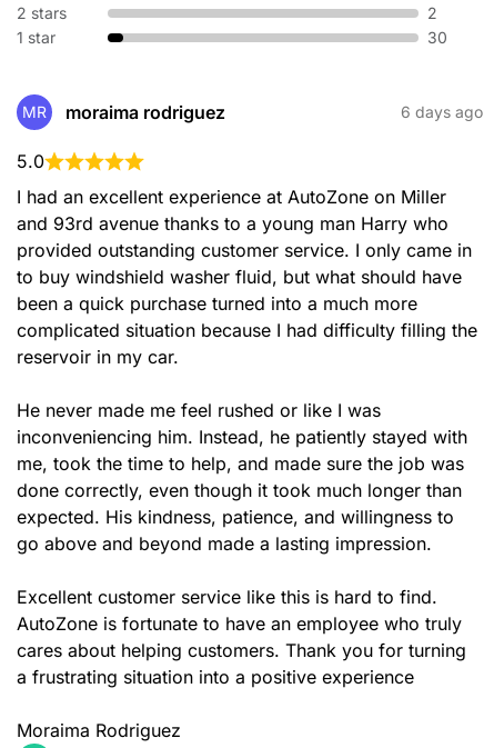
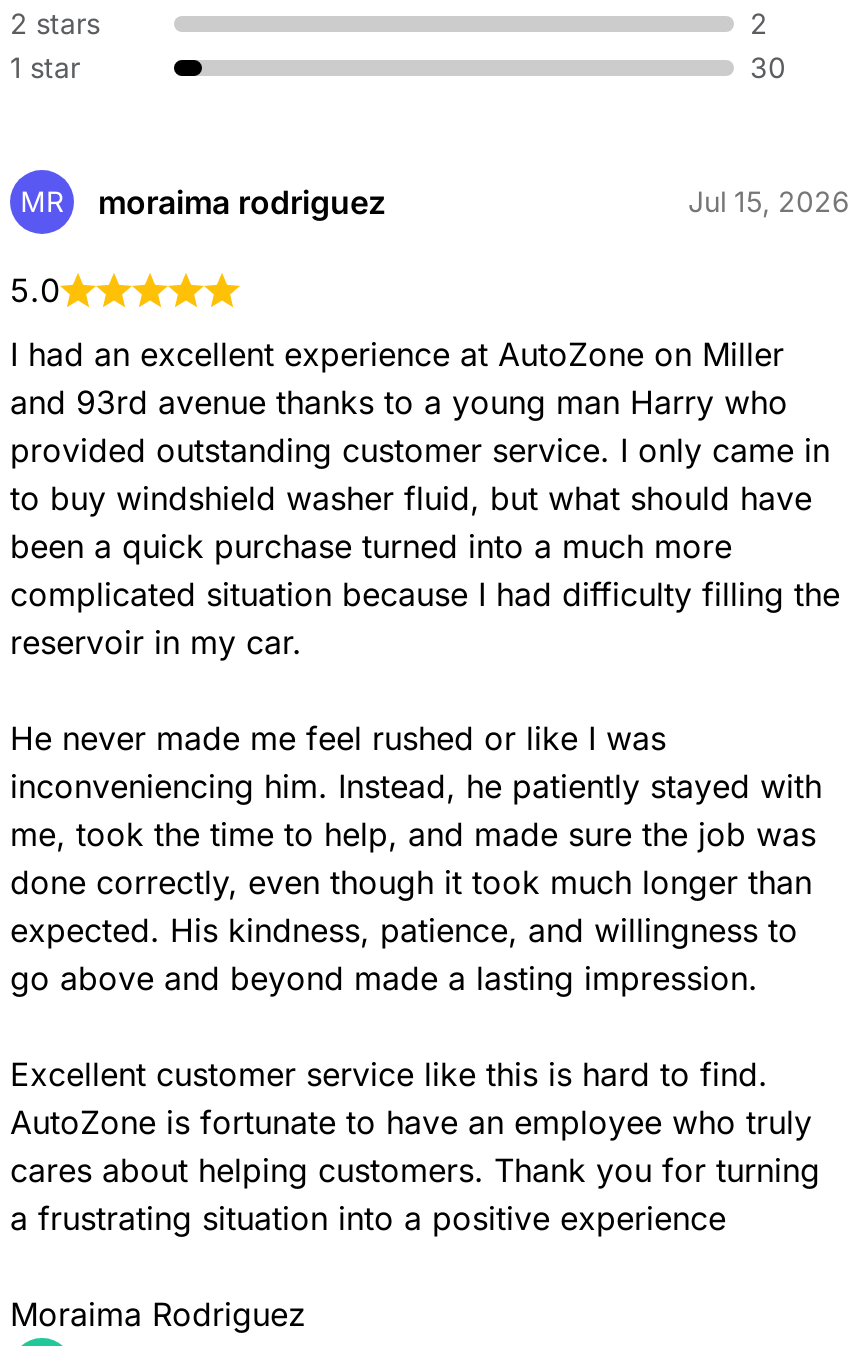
[401,102,483,121] 6 days ago -> [688,184,850,218] Jul 15, 2026

